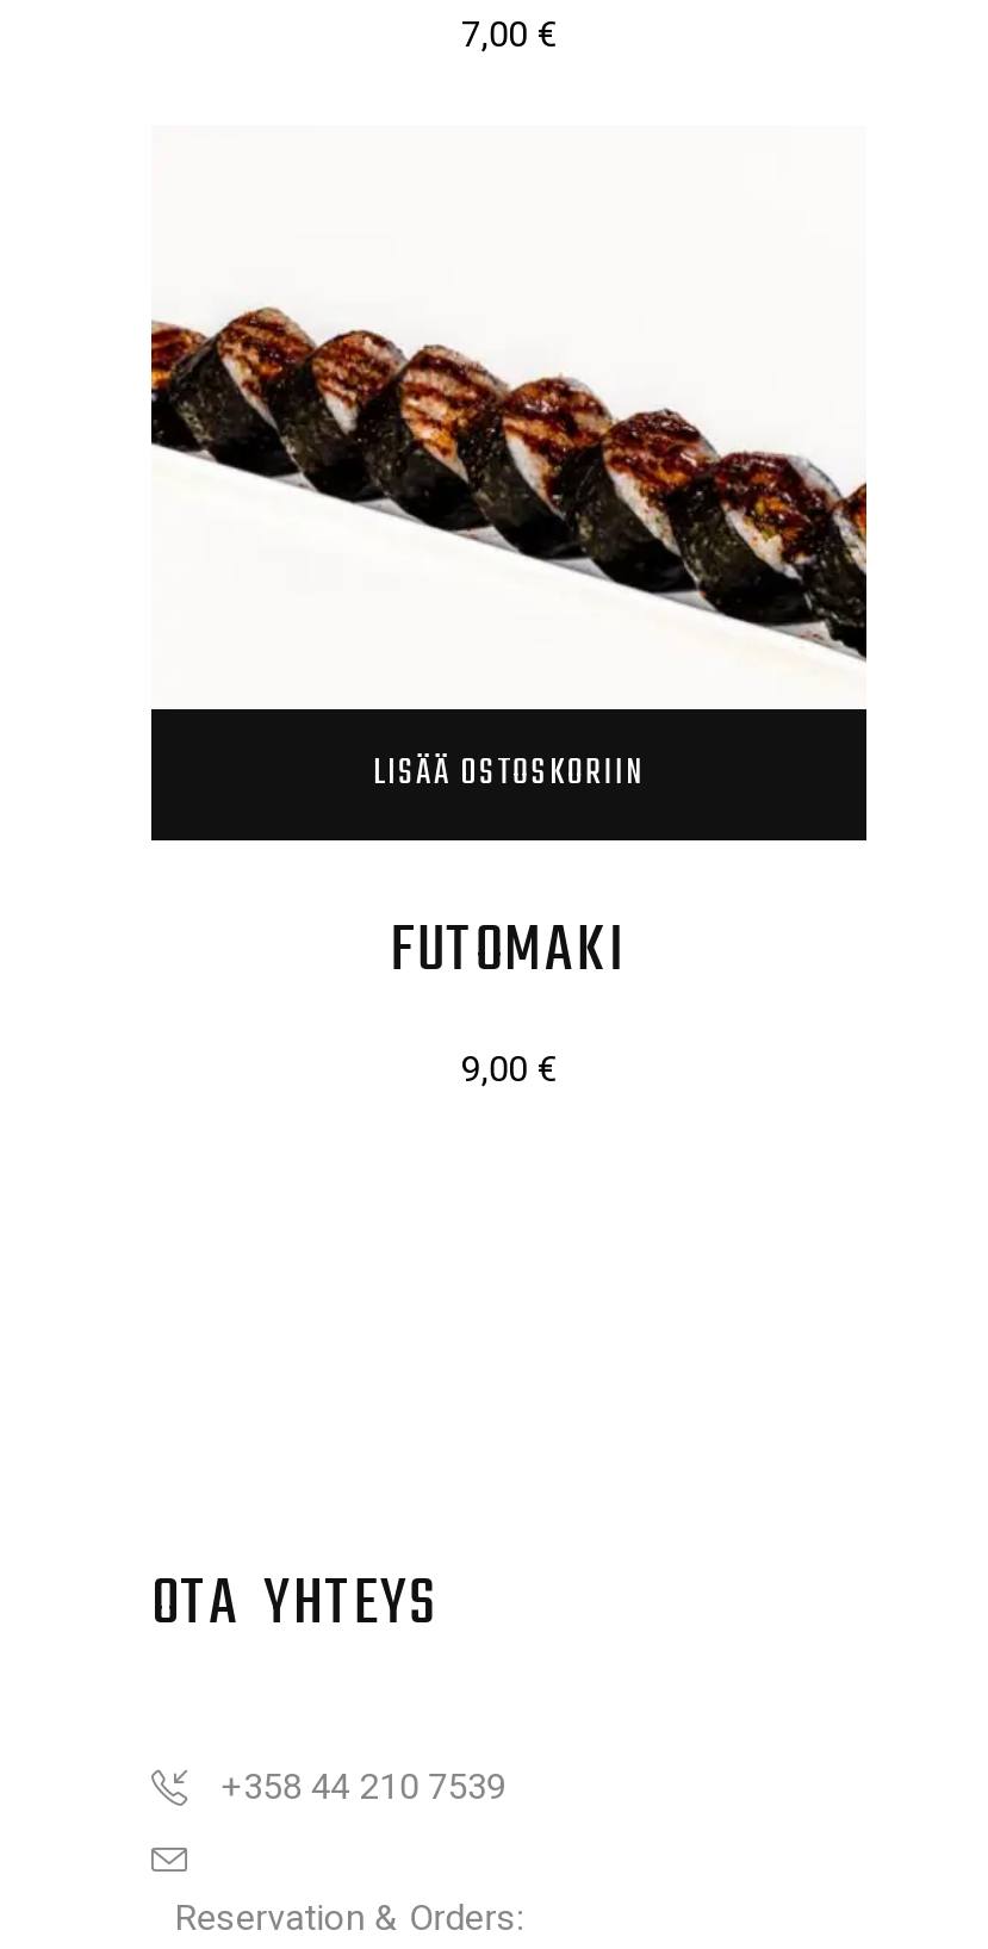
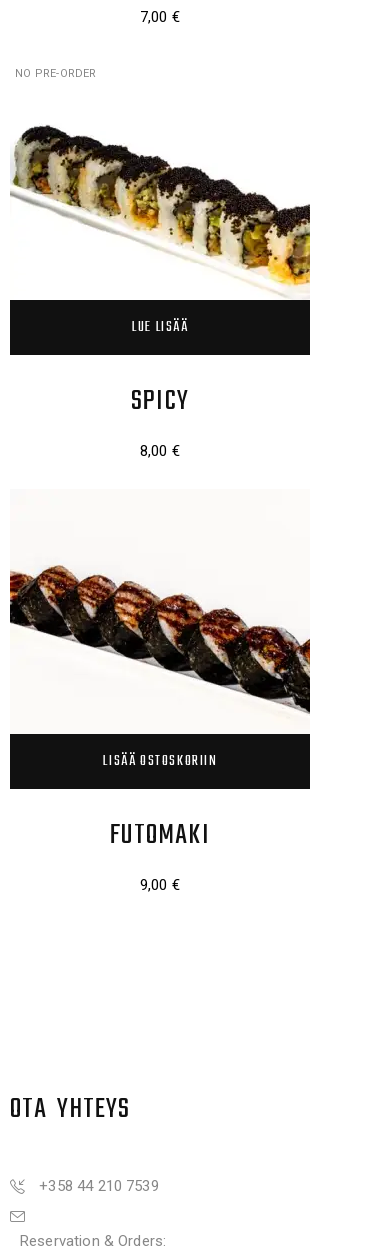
none -> [10,124,311,460] [image] | LUE LISÄÄ | SPICY | 8,00 €
none -> [15,67,97,80] NO PRE-ORDER

